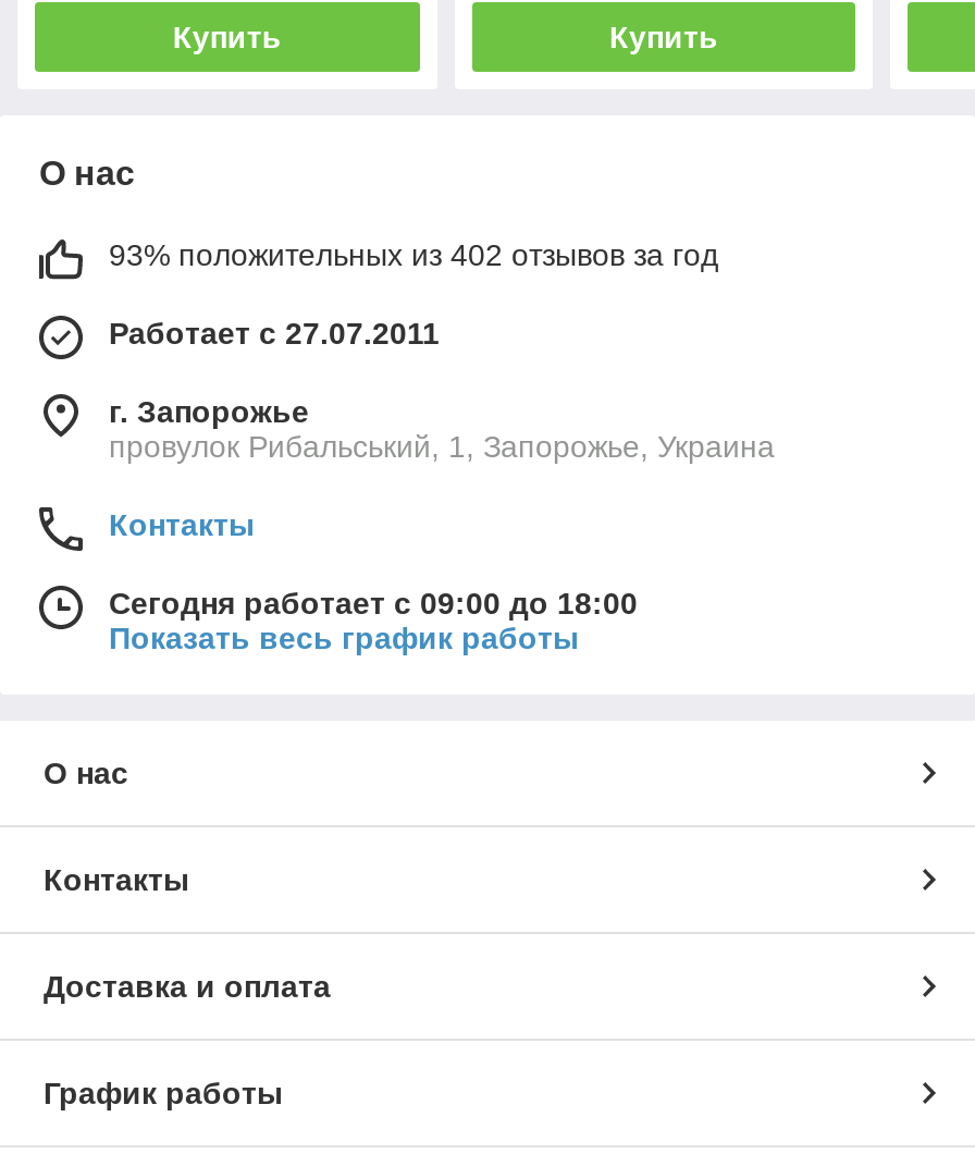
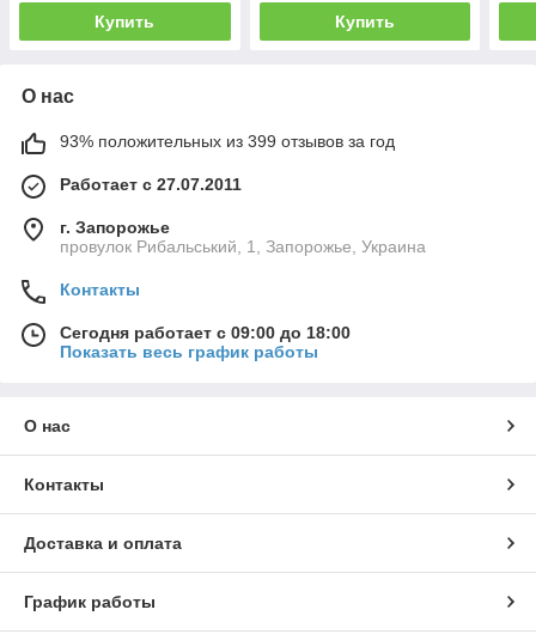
[109,238,718,273] 93% положительных из 402 отзывов за год -> [60,132,395,151] 93% положительных из 399 отзывов за год

